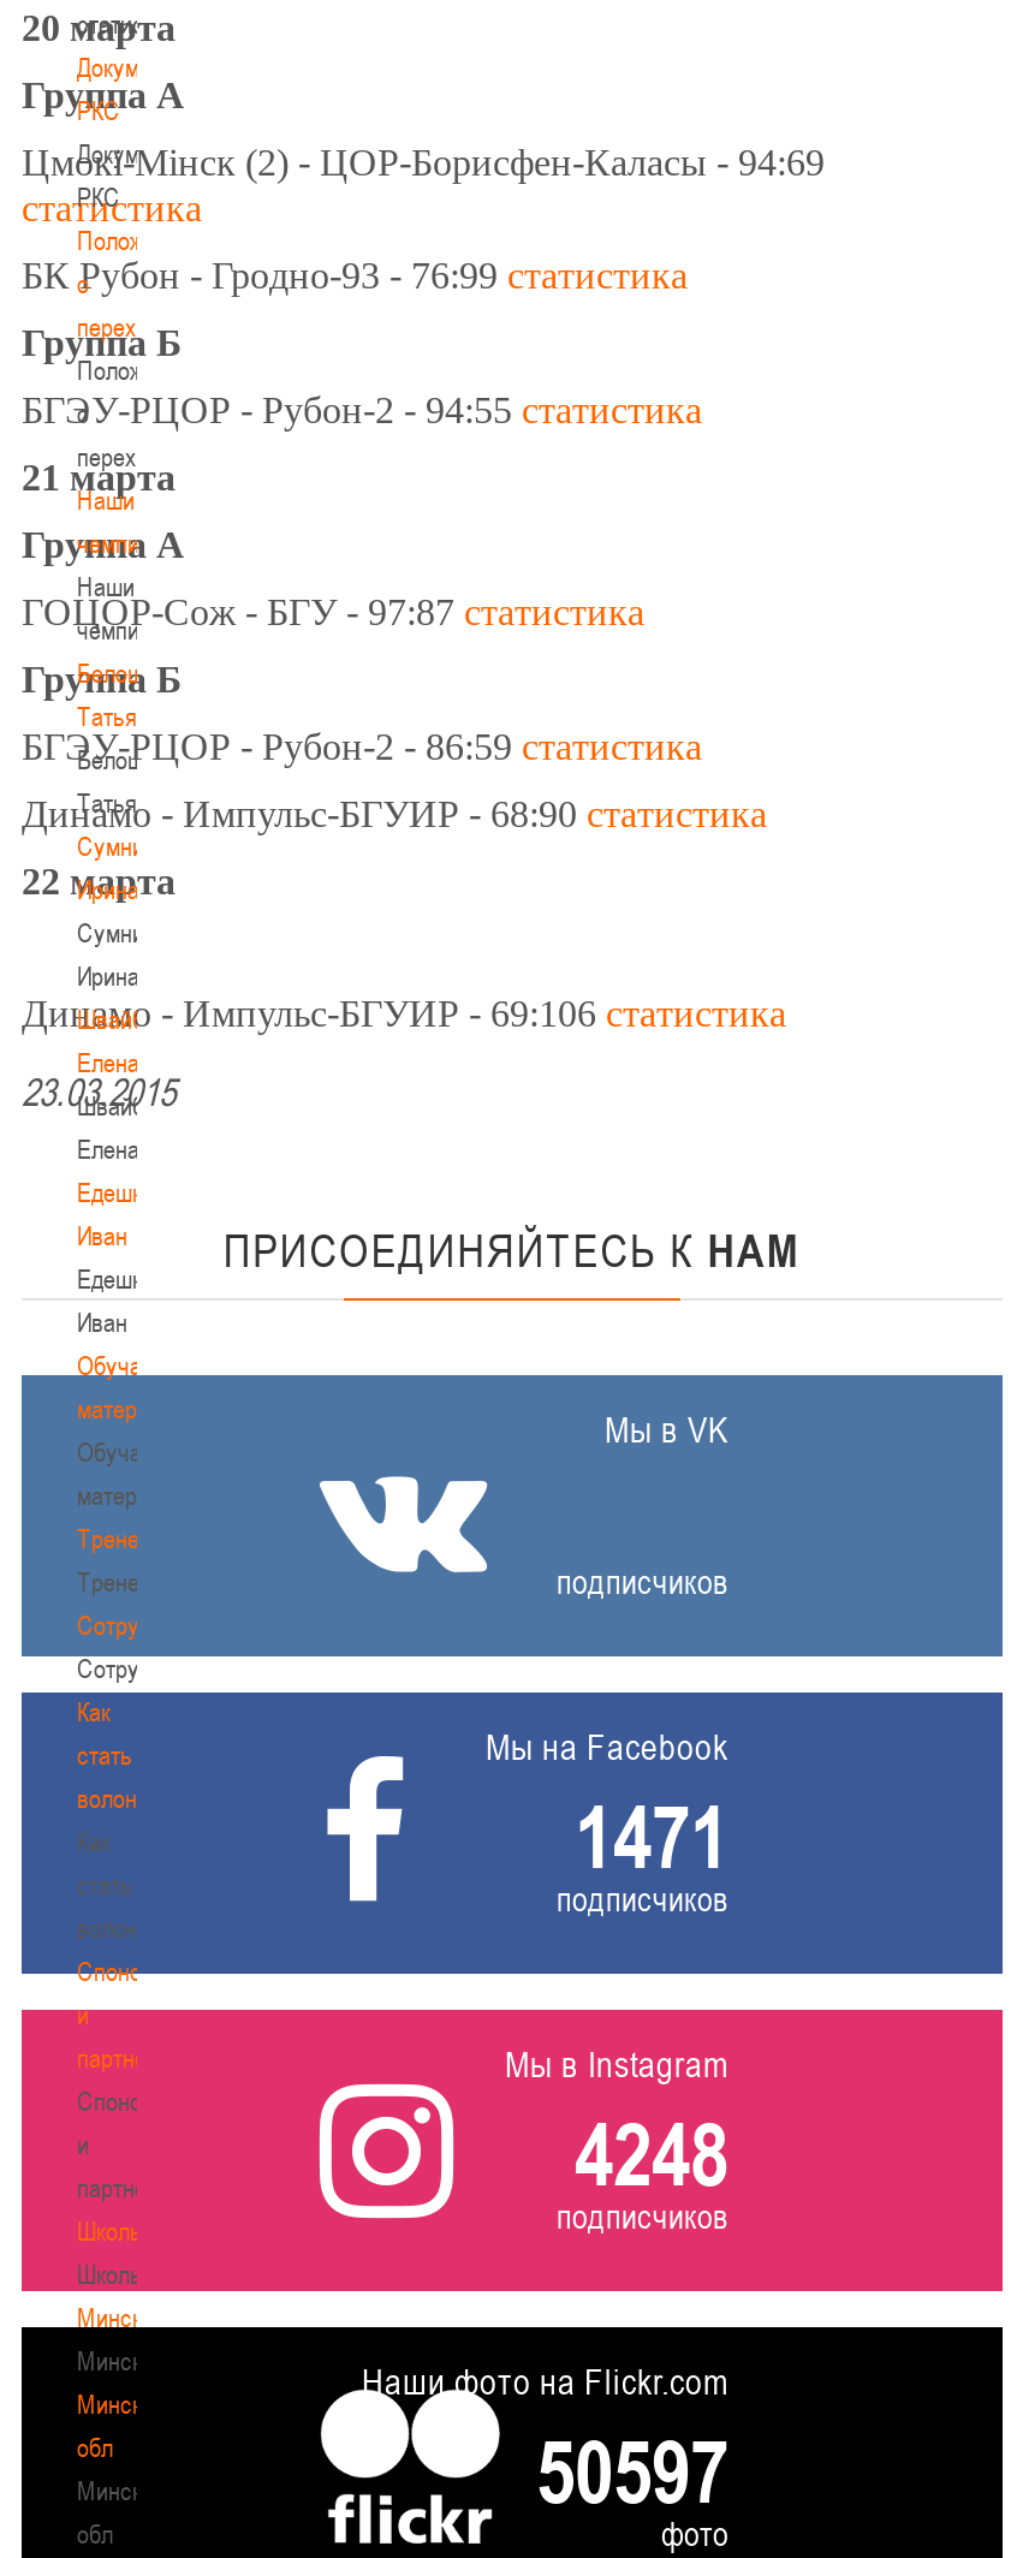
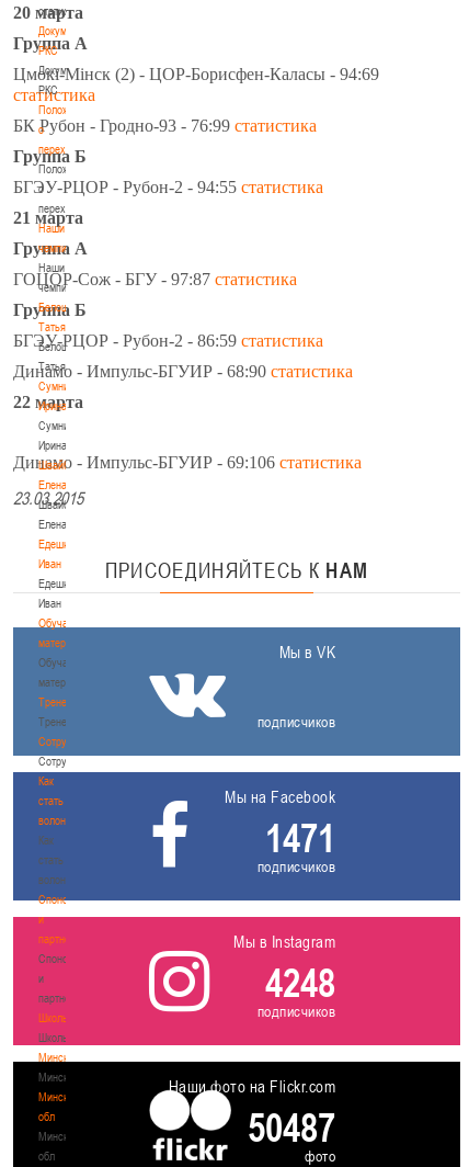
[536,2420,728,2521] 50597 -> [248,1104,335,1150] 50487

